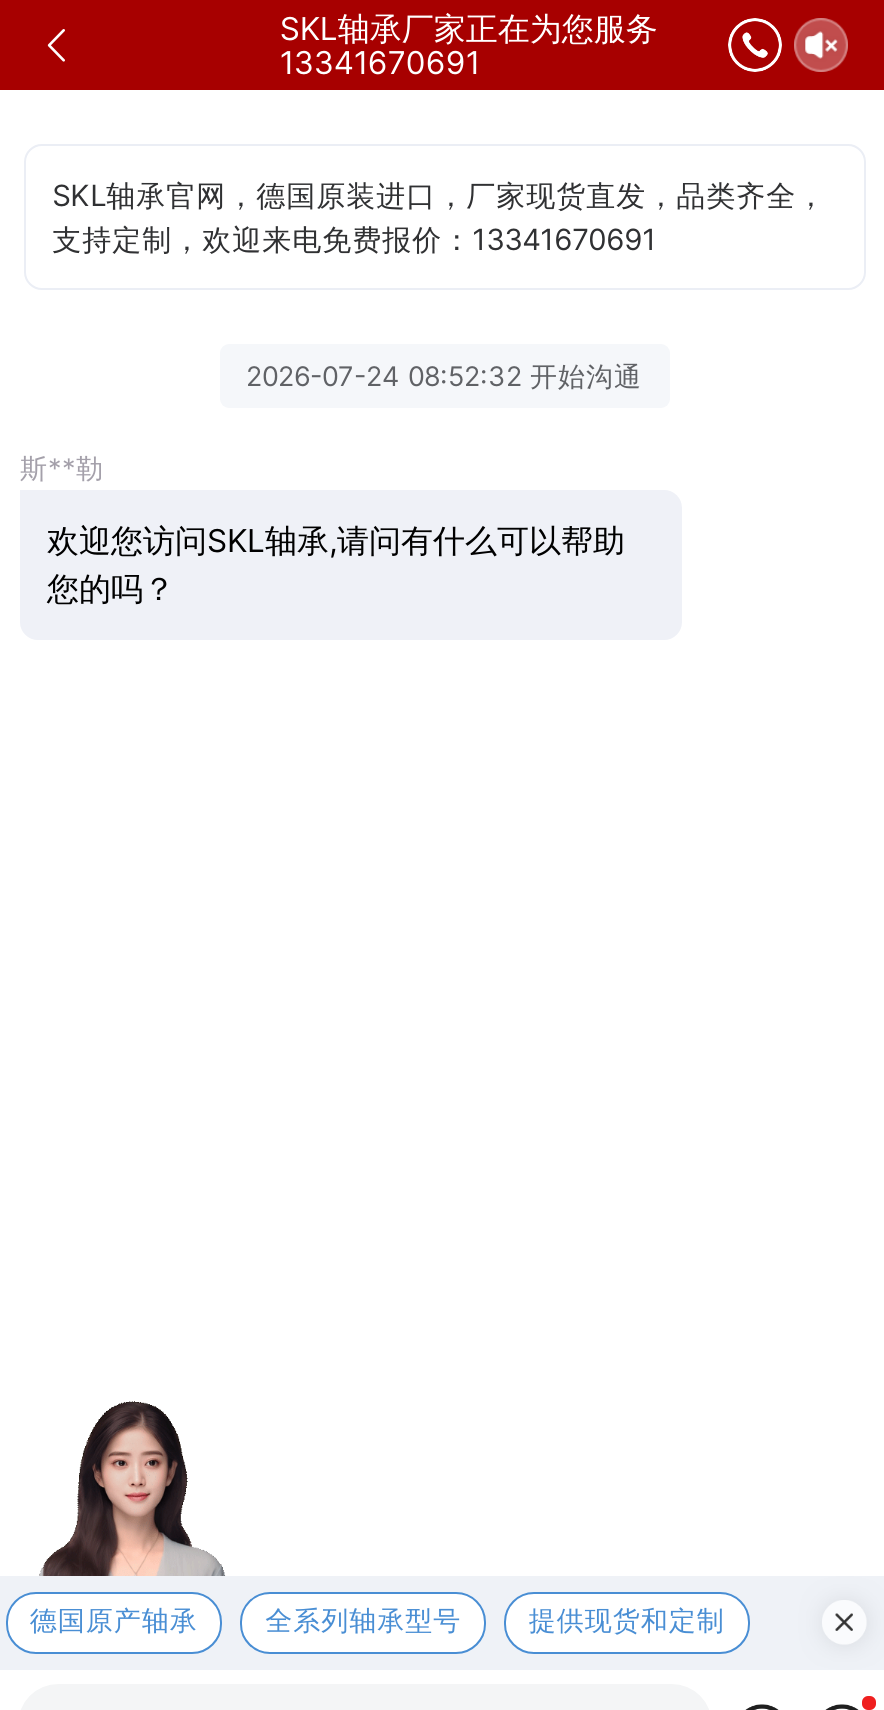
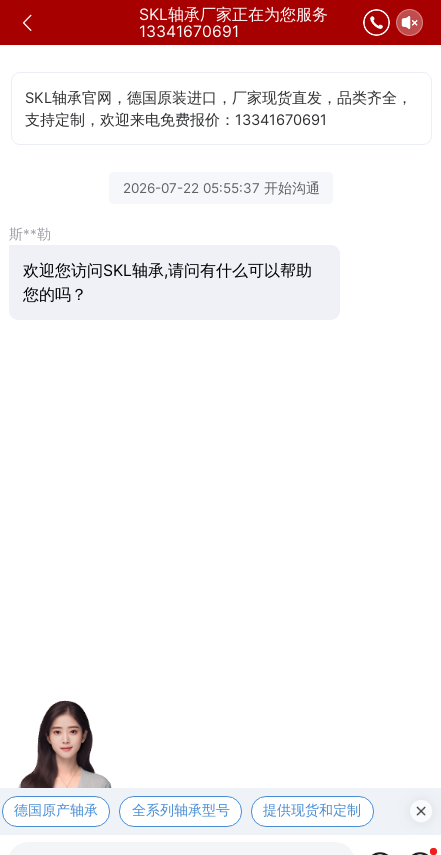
[246,360,642,392] 2026-07-24 08:52:32 开始沟通 -> [122,180,319,196] 2026-07-22 05:55:37 开始沟通

